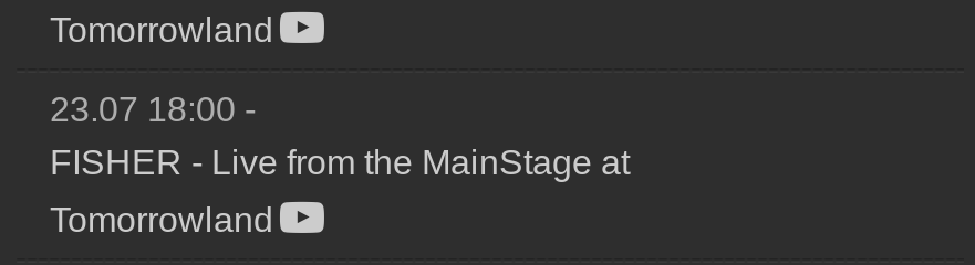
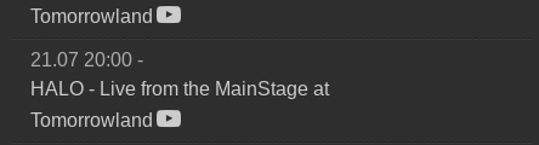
[50,91,265,128] 23.07 18:00 - -> [30,50,148,70] 21.07 20:00 -
[50,144,630,181] FISHER - Live from the MainStage at -> [30,79,329,99] HALO - Live from the MainStage at

